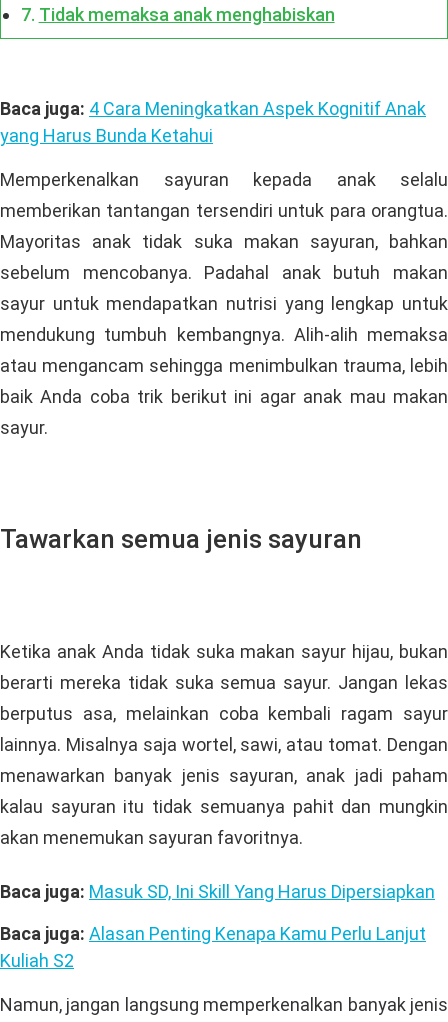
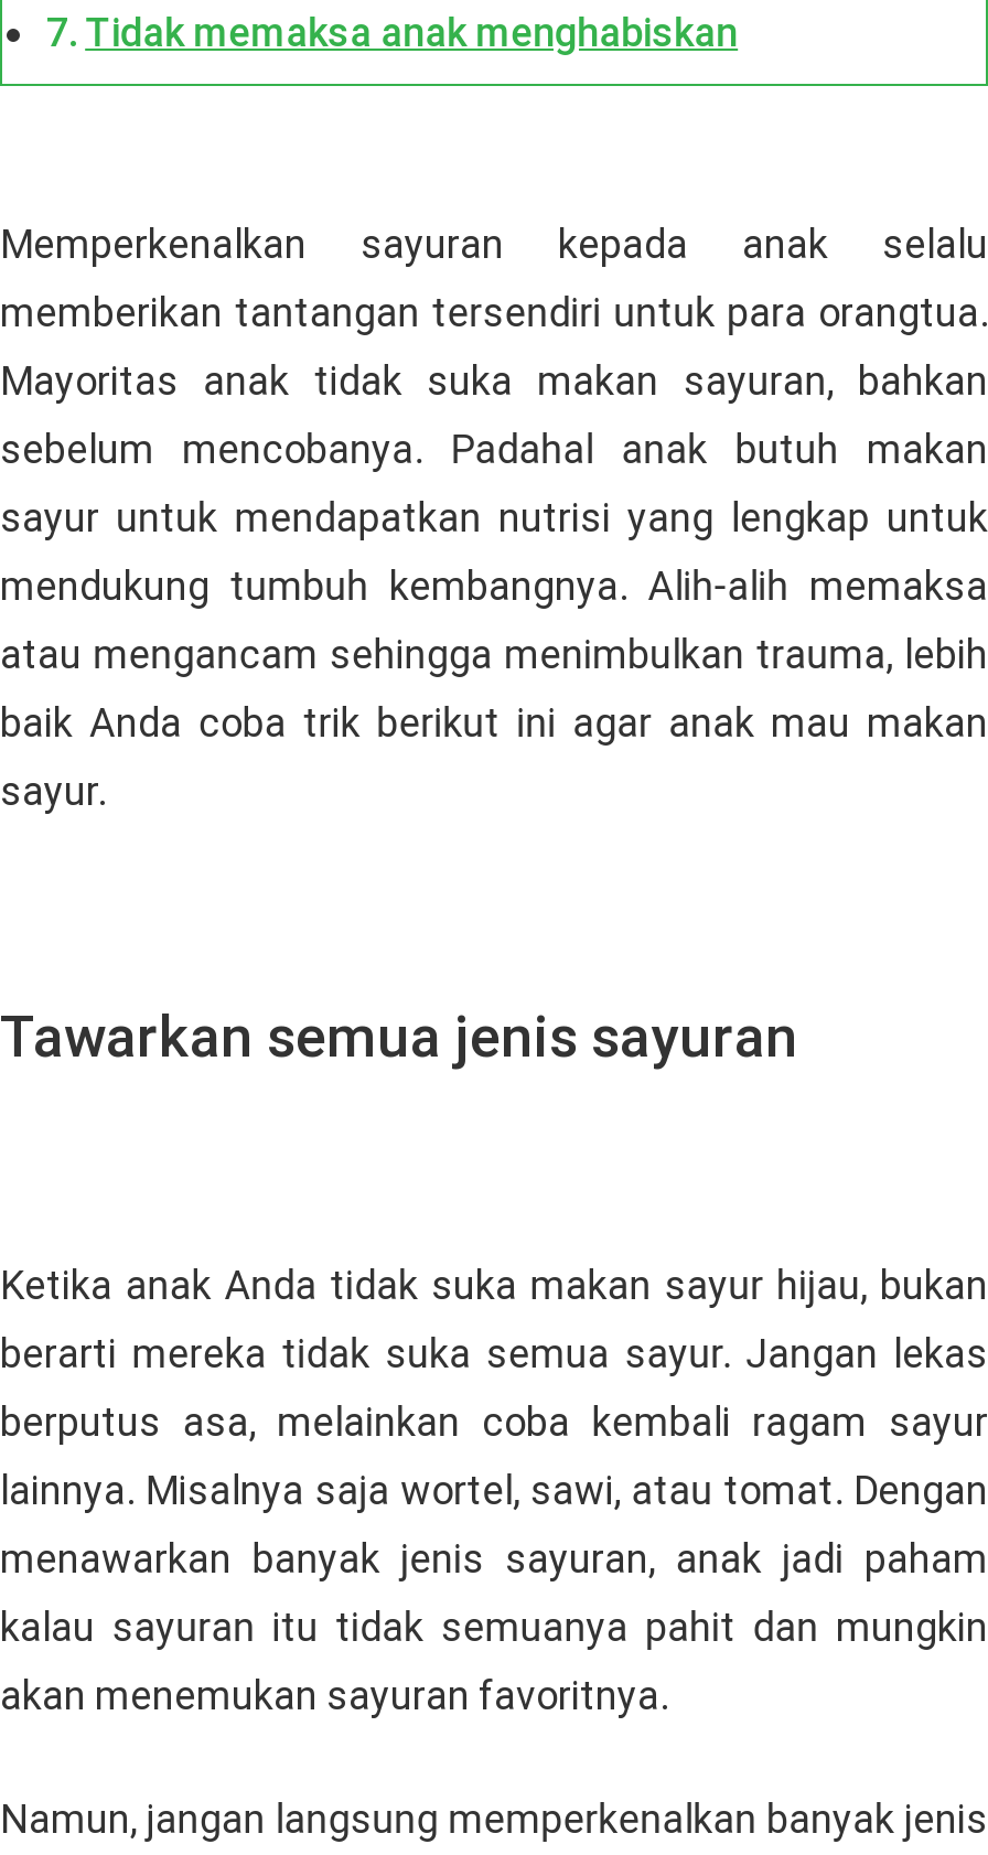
[0,98,426,146] Baca juga: 4 Cara Meningkatkan Aspek Kognitif Anak | yang Harus Bunda Ketahui -> none
[0,881,435,971] Baca juga: Masuk SD, Ini Skill Yang Harus Dipersiapkan | Baca juga: Alasan Penting Kenapa Kamu Perlu Lanjut | Kuliah S2 -> none

